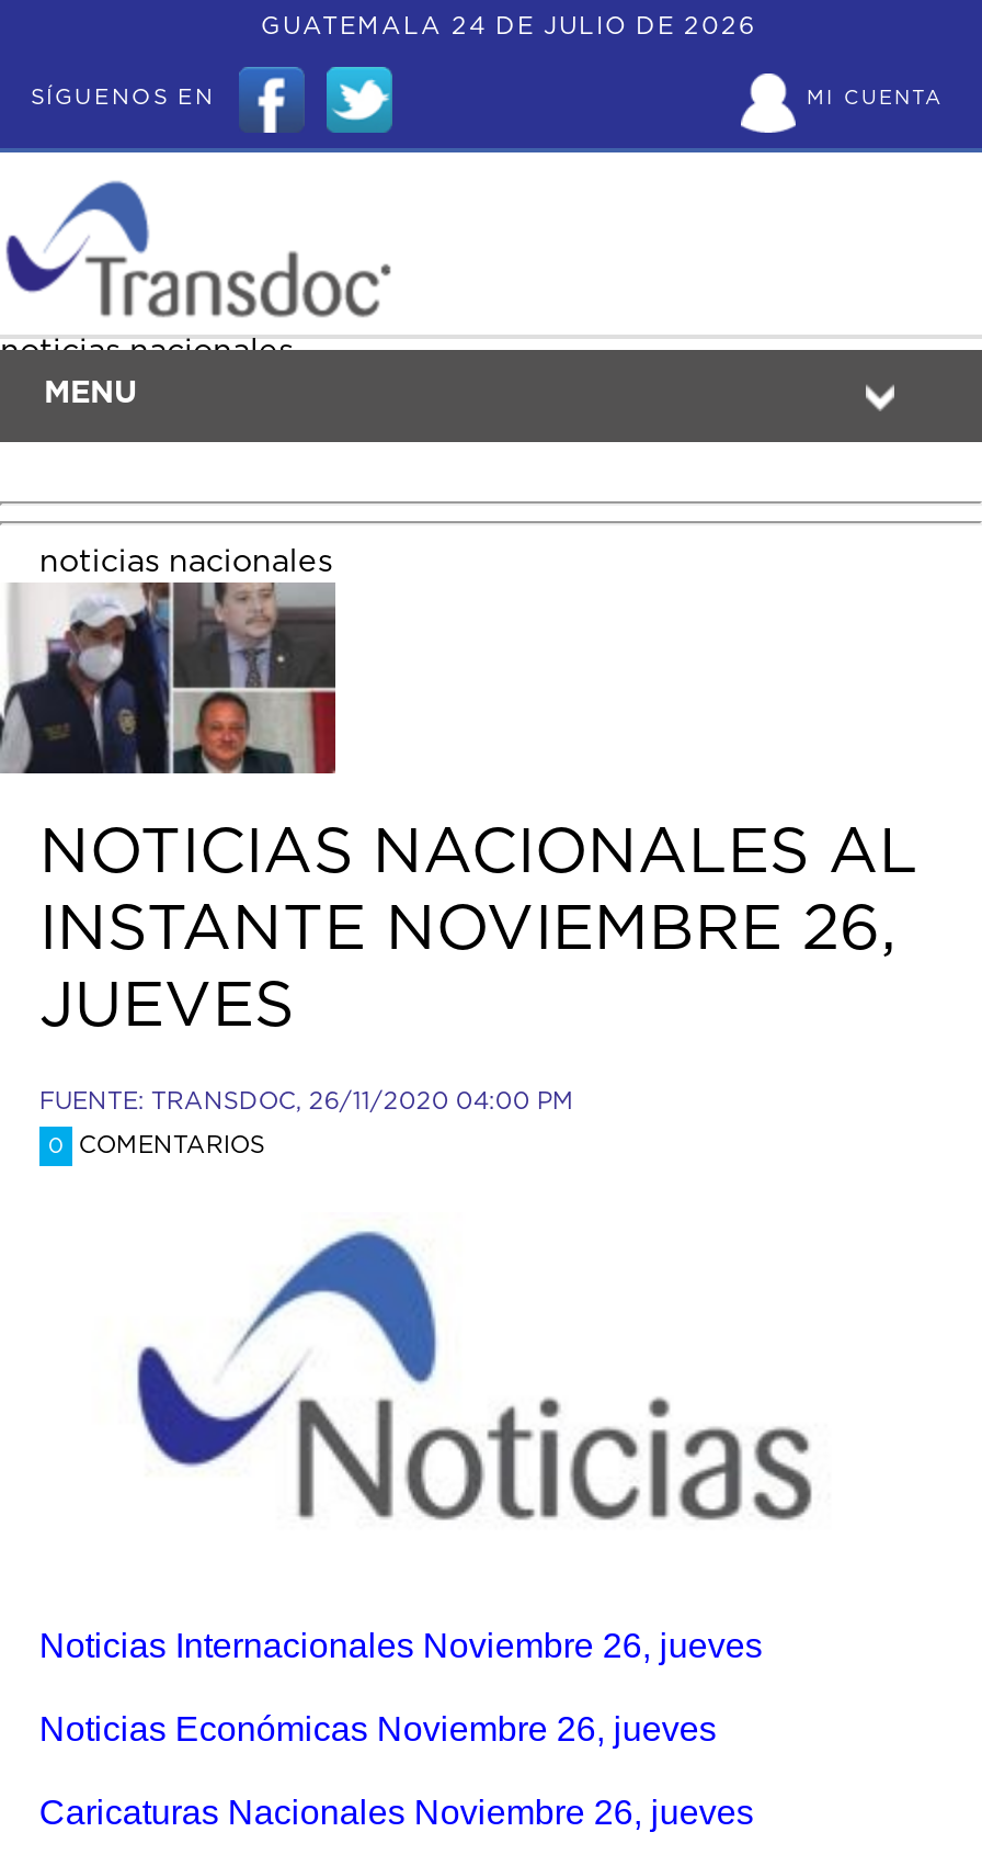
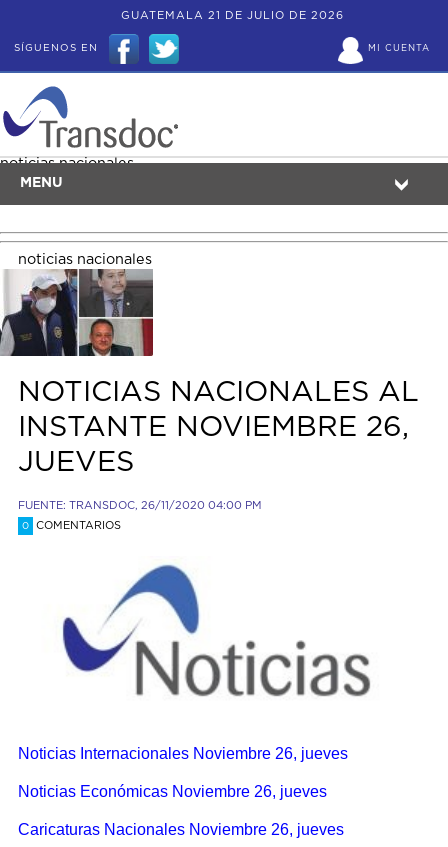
[261,14,756,38] GUATEMALA 24 DE JULIO DE 2026 -> [120,10,343,21] GUATEMALA 21 DE JULIO DE 2026

